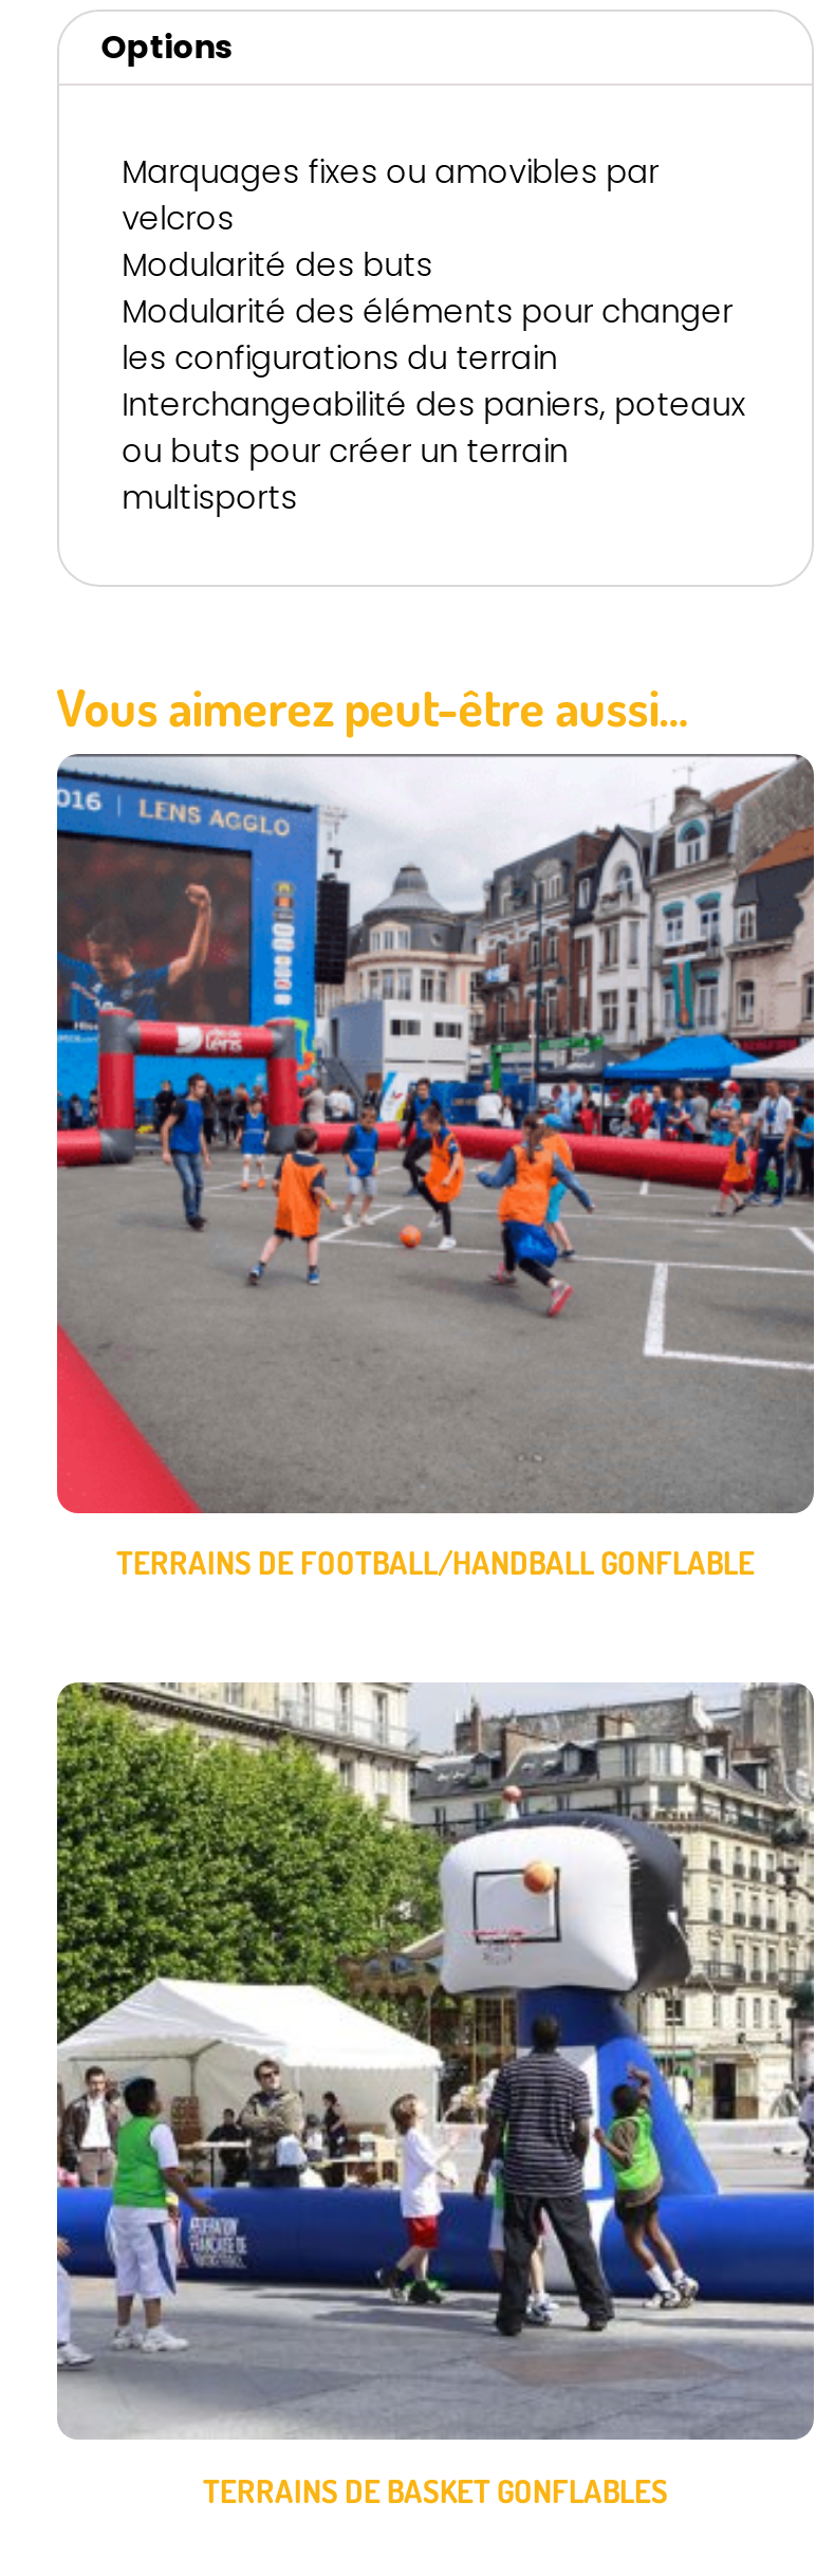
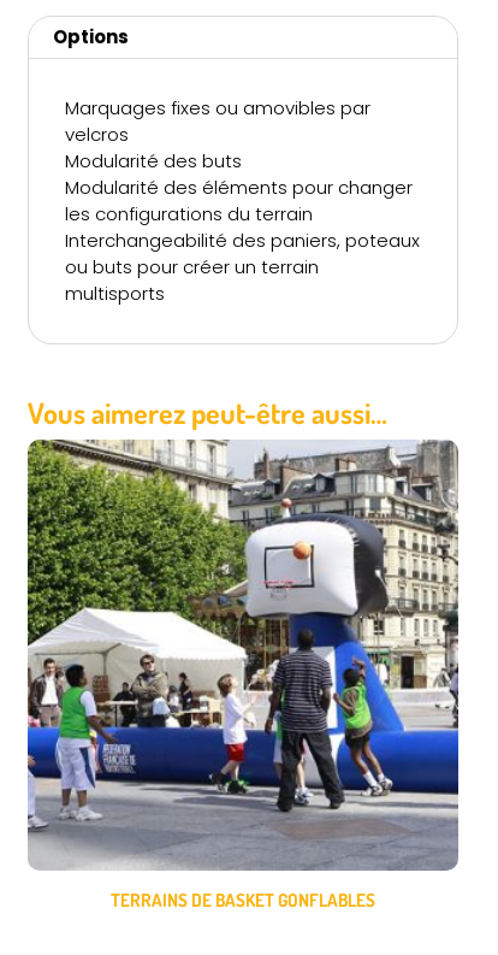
[55,752,816,1584] [image] | TERRAINS DE FOOTBALL/HANDBALL GONFLABLE -> none

